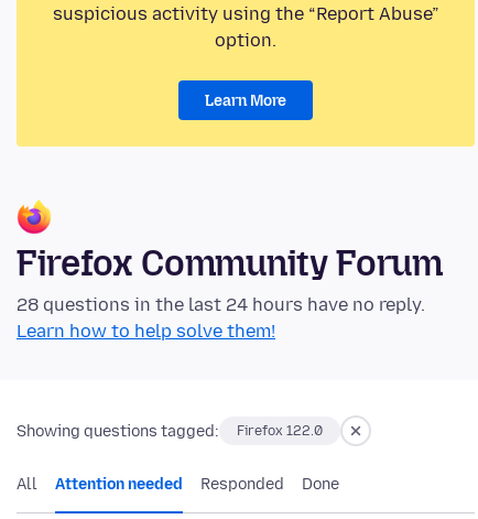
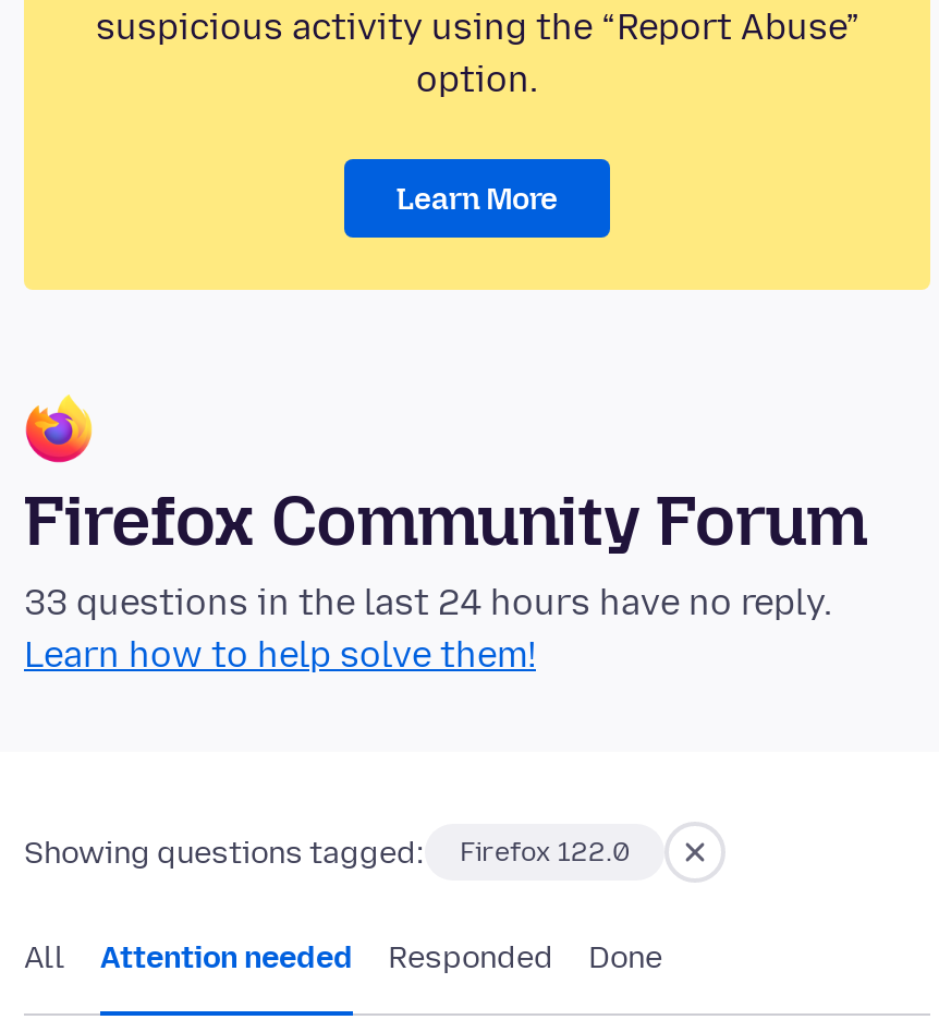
[17,295,425,316] 28 questions in the last 24 hours have no reply. -> [24,583,832,624] 33 questions in the last 24 hours have no reply.

